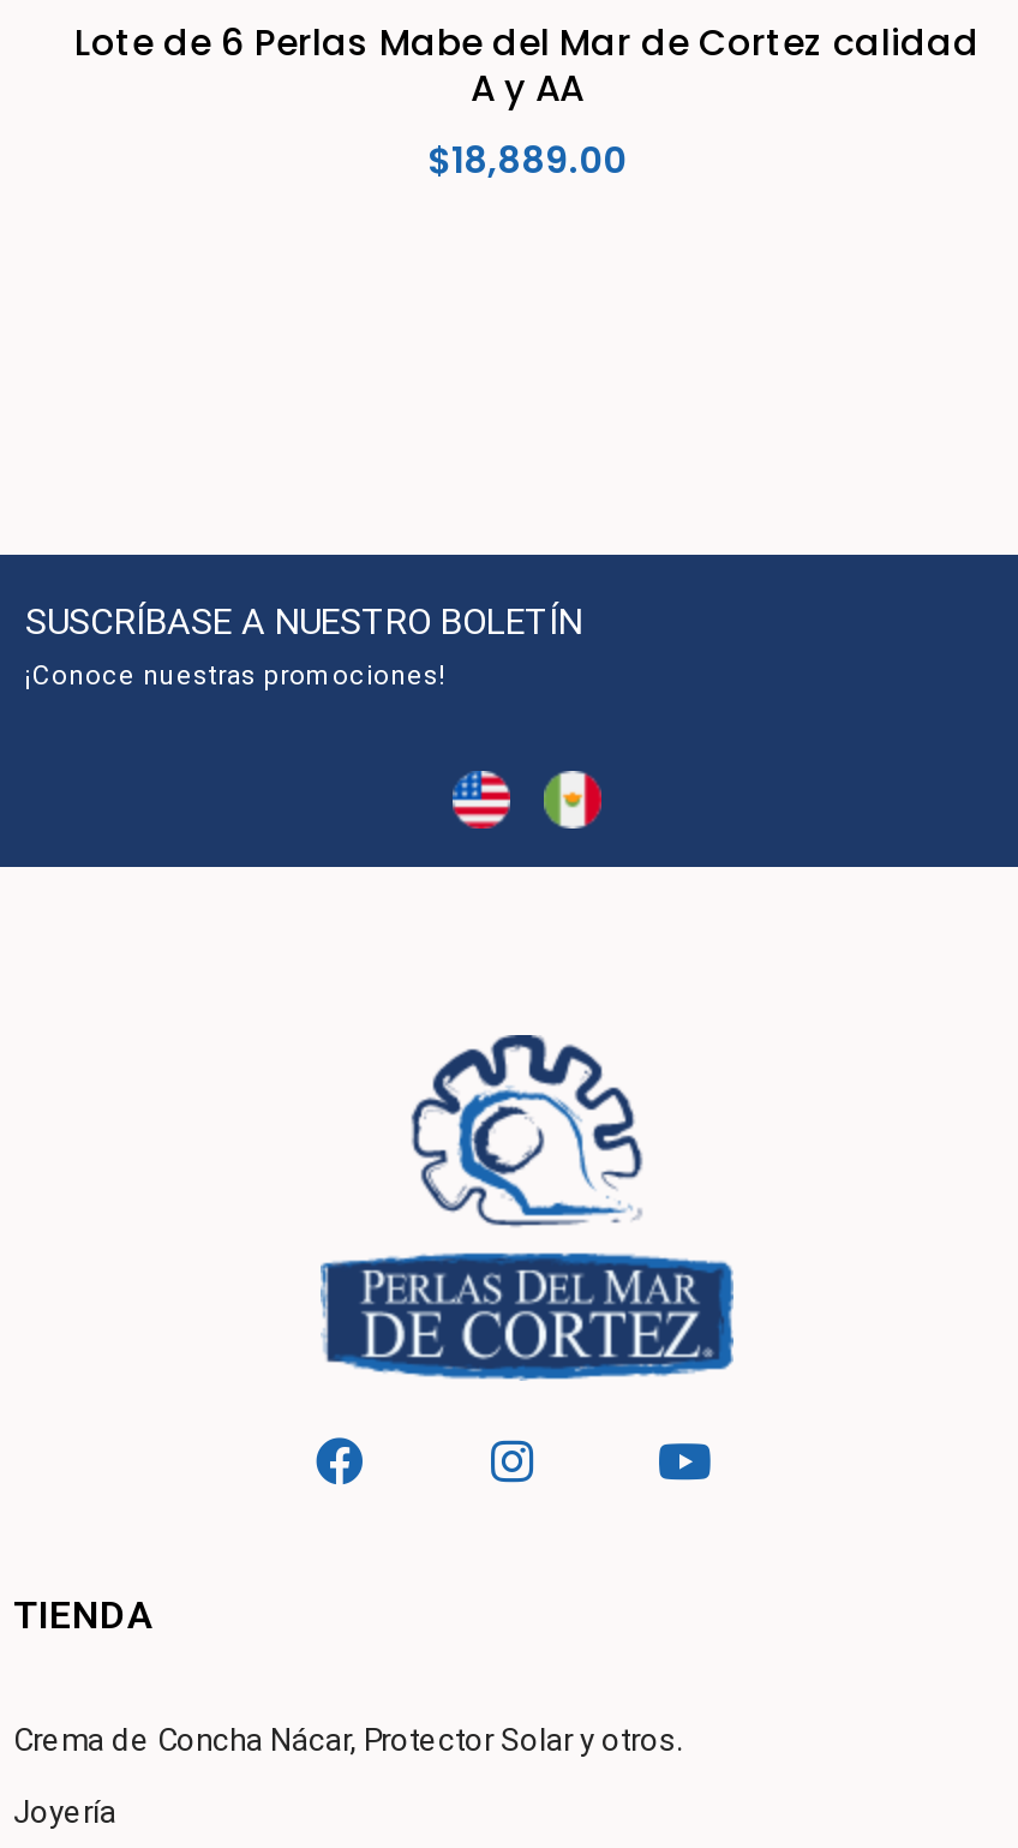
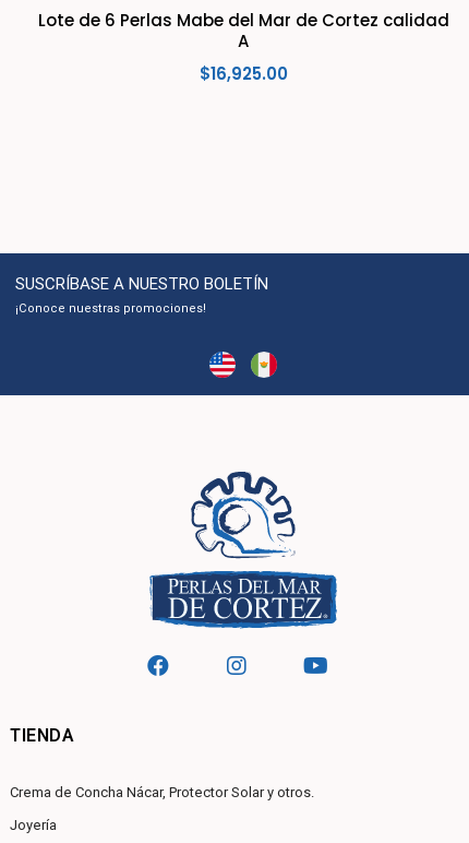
[427,63,627,185] A y AA | $18,889.00 -> [199,30,287,85] A | $16,925.00

